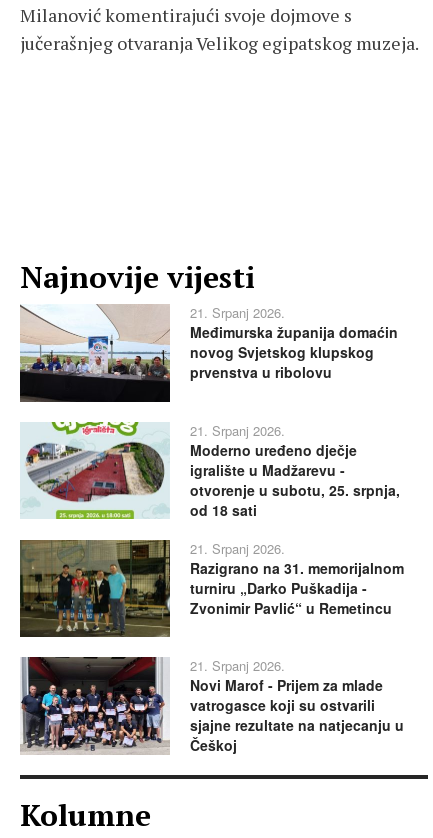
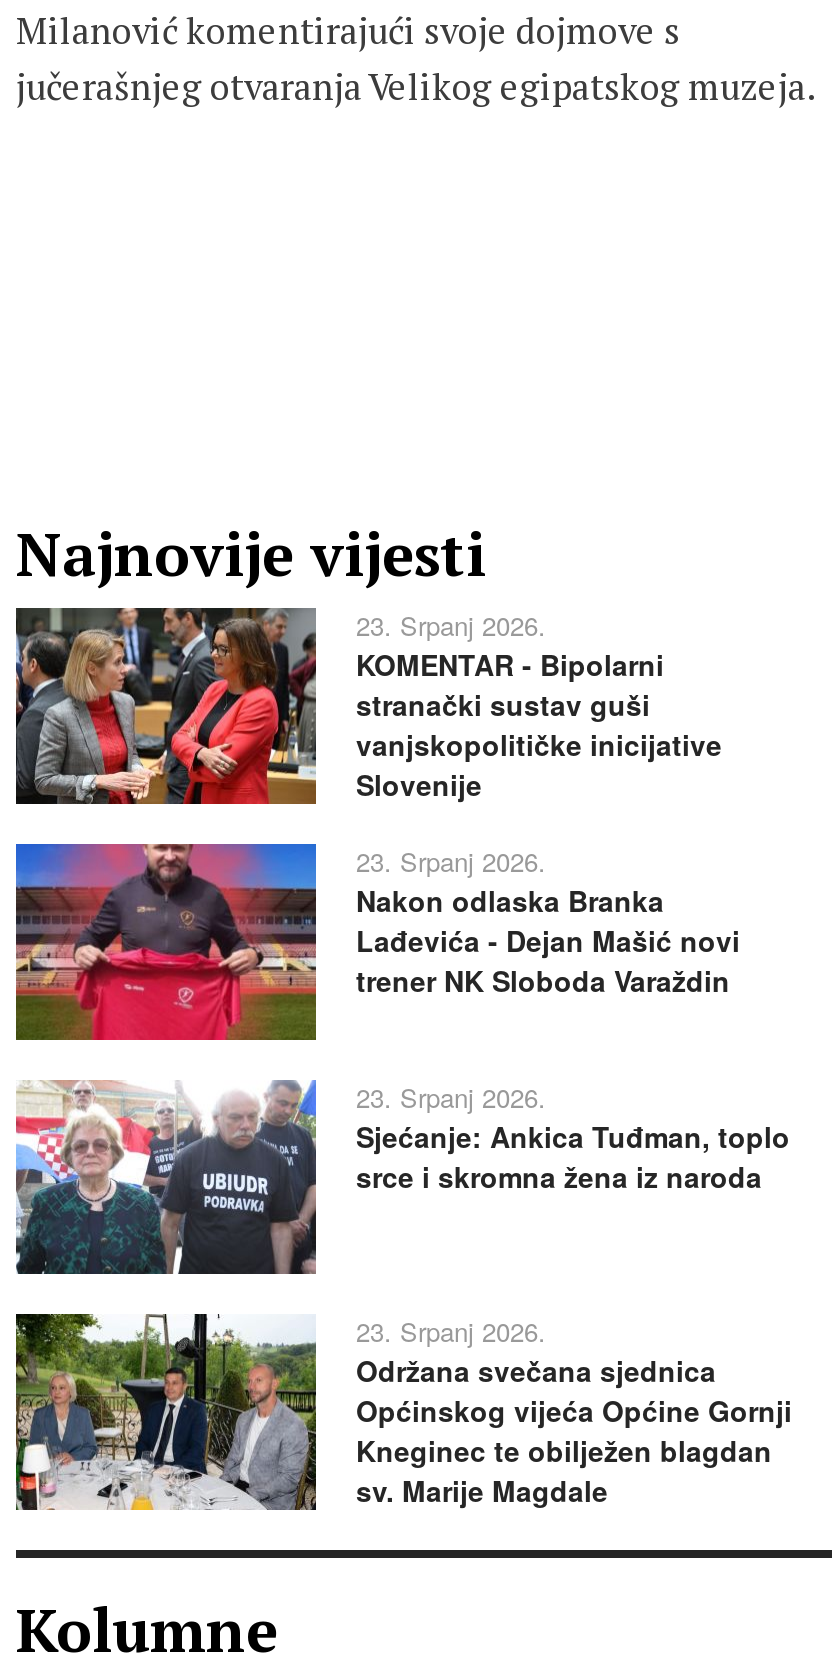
[20,303,398,403] [image] | 21. Srpanj 2026. | Međimurska županija domaćin | novog Svjetskog klupskog | prvenstva u ribolovu -> [14,606,722,806] [image] | 23. Srpanj 2026. | KOMENTAR - Bipolarni | stranački sustav guši | vanjskopolitičke inicijative | Slovenije
[20,421,400,520] [image] | 21. Srpanj 2026. | Moderno uređeno dječje | igralište u Madžarevu - | otvorenje u subotu, 25. srpnja, | od 18 sati -> [14,842,740,1042] [image] | 23. Srpanj 2026. | Nakon odlaska Branka | Lađevića - Dejan Mašić novi | trener NK Sloboda Varaždin
[19,539,404,638] [image] | 21. Srpanj 2026. | Razigrano na 31. memorijalnom | turniru „Darko Puškadija - | Zvonimir Pavlić“ u Remetincu -> [14,1077,790,1276] [image] | 23. Srpanj 2026. | Sjećanje: Ankica Tuđman, toplo | srce i skromna žena iz naroda
[20,656,404,755] [image] | 21. Srpanj 2026. | Novi Marof - Prijem za mlade | vatrogasce koji su ostvarili | sjajne rezultate na natjecanju u | Češkoj -> [14,1312,792,1512] [image] | 23. Srpanj 2026. | Održana svečana sjednica | Općinskog vijeća Općine Gornji | Kneginec te obilježen blagdan | sv. Marije Magdale

